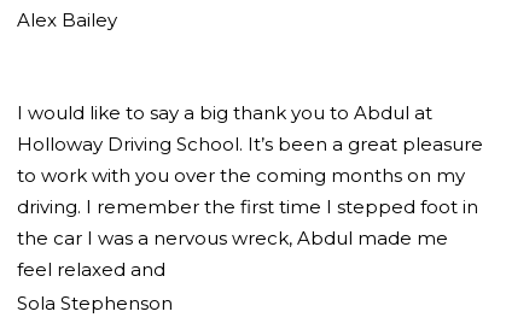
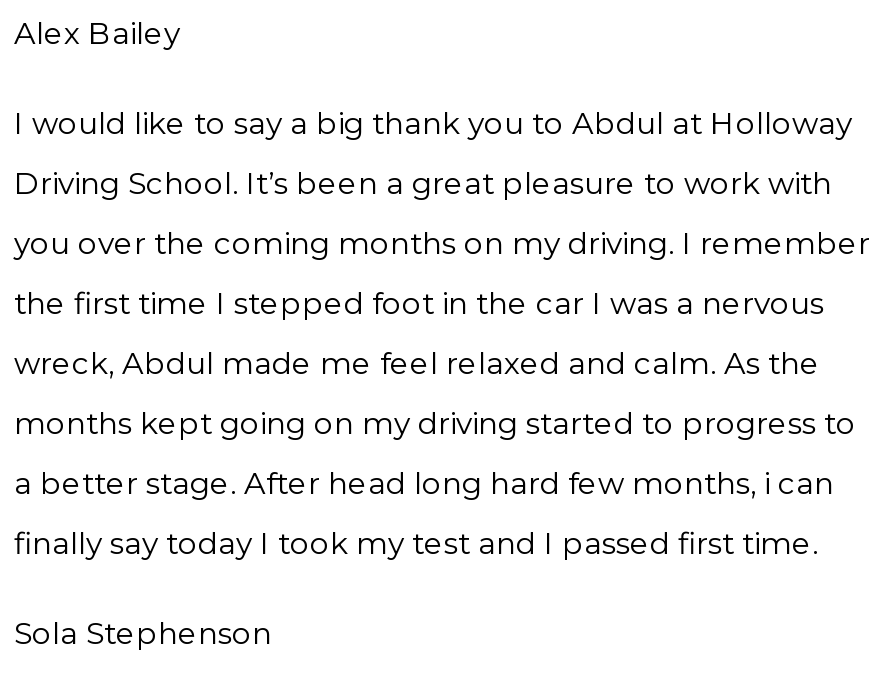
[17,101,483,280] I would like to say a big thank you to Abdul at | Holloway Driving School. It’s been a great pleasure | to work with you over the coming months on my | driving. I remember the first time I stepped foot in | the car I was a nervous wreck, Abdul made me | feel relaxed and -> [14,104,870,562] I would like to say a big thank you to Abdul at Holloway | Driving School. It’s been a great pleasure to work with | you over the coming months on my driving. I remember | the first time I stepped foot in the car I was a nervous | wreck, Abdul made me feel relaxed and calm. As the | months kept going on my driving started to progress to | a better stage. After head long hard few months, i can | finally say today I took my test and I passed first time.

